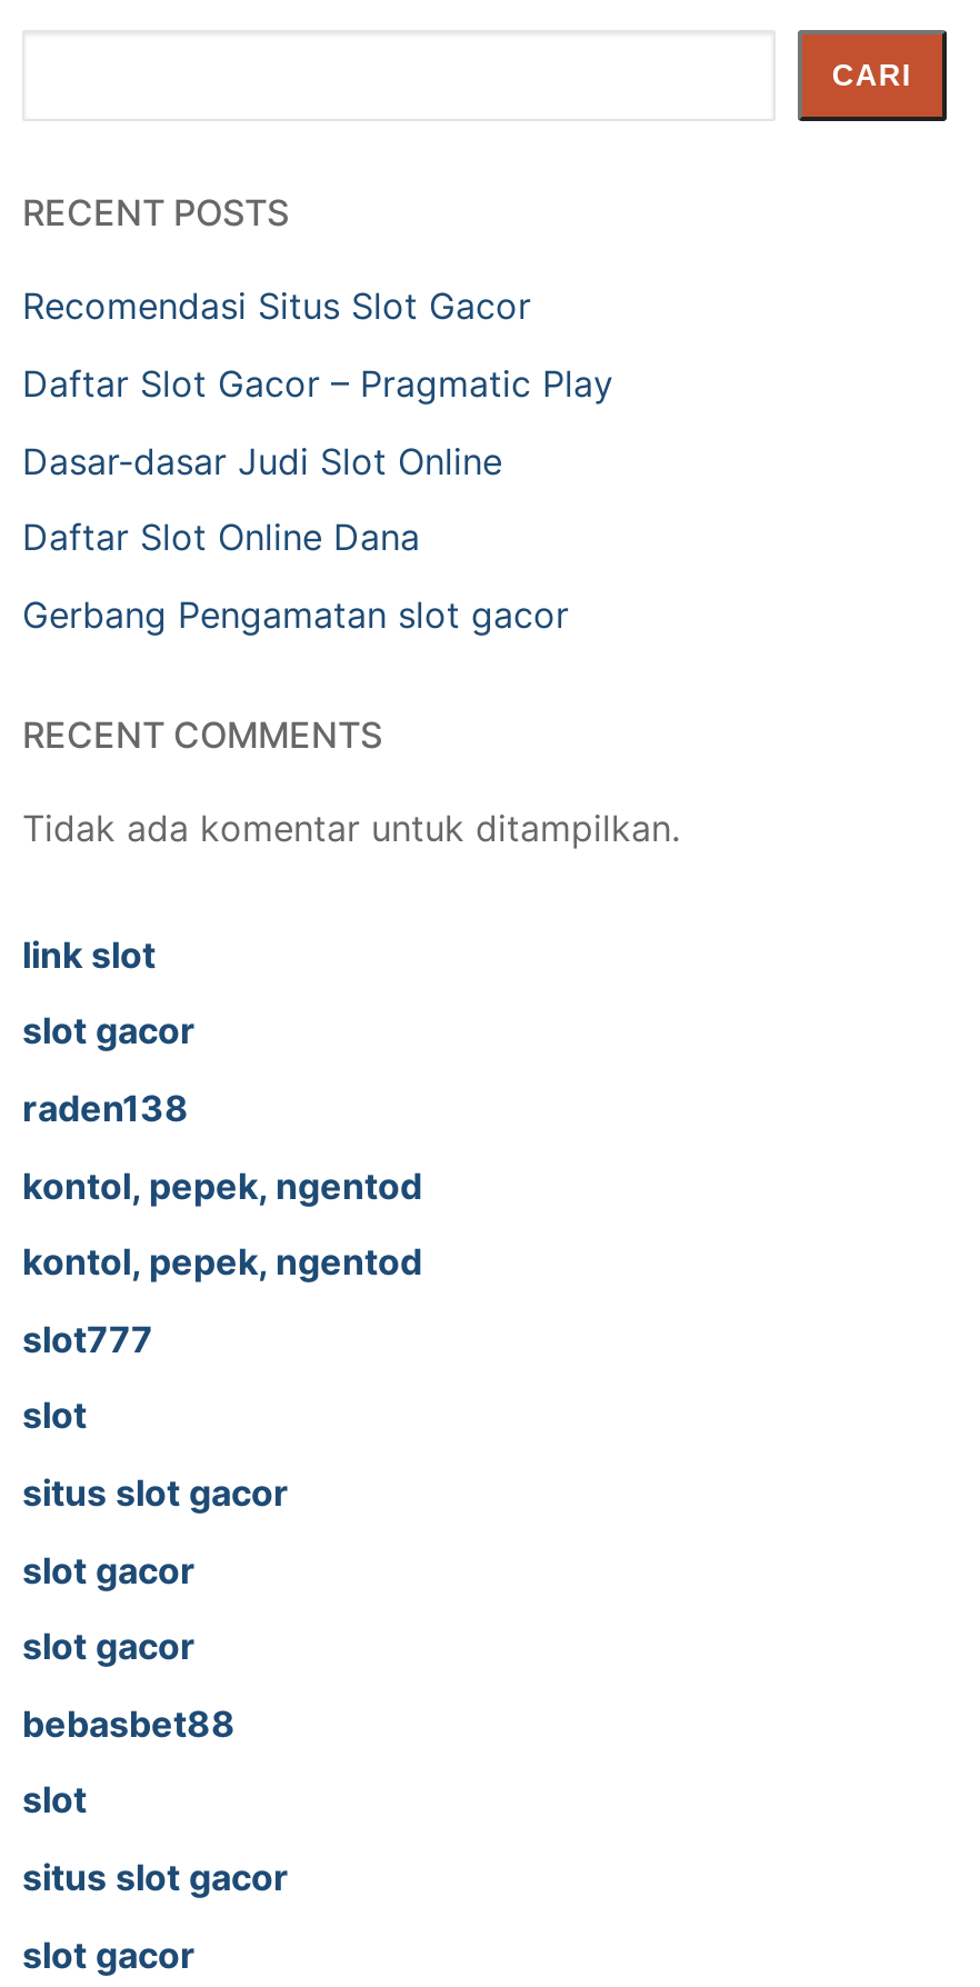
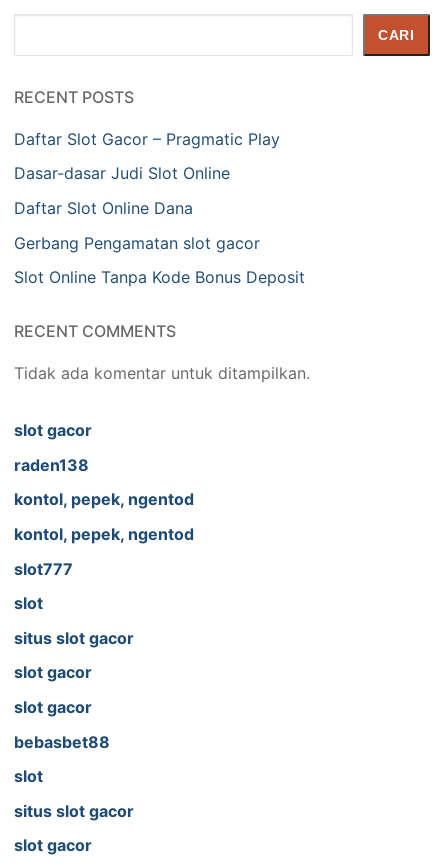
[22,284,531,328] Recomendasi Situs Slot Gacor -> none
none -> [14,267,305,287] Slot Online Tanpa Kode Bonus Deposit
[22,932,156,976] link slot -> none

